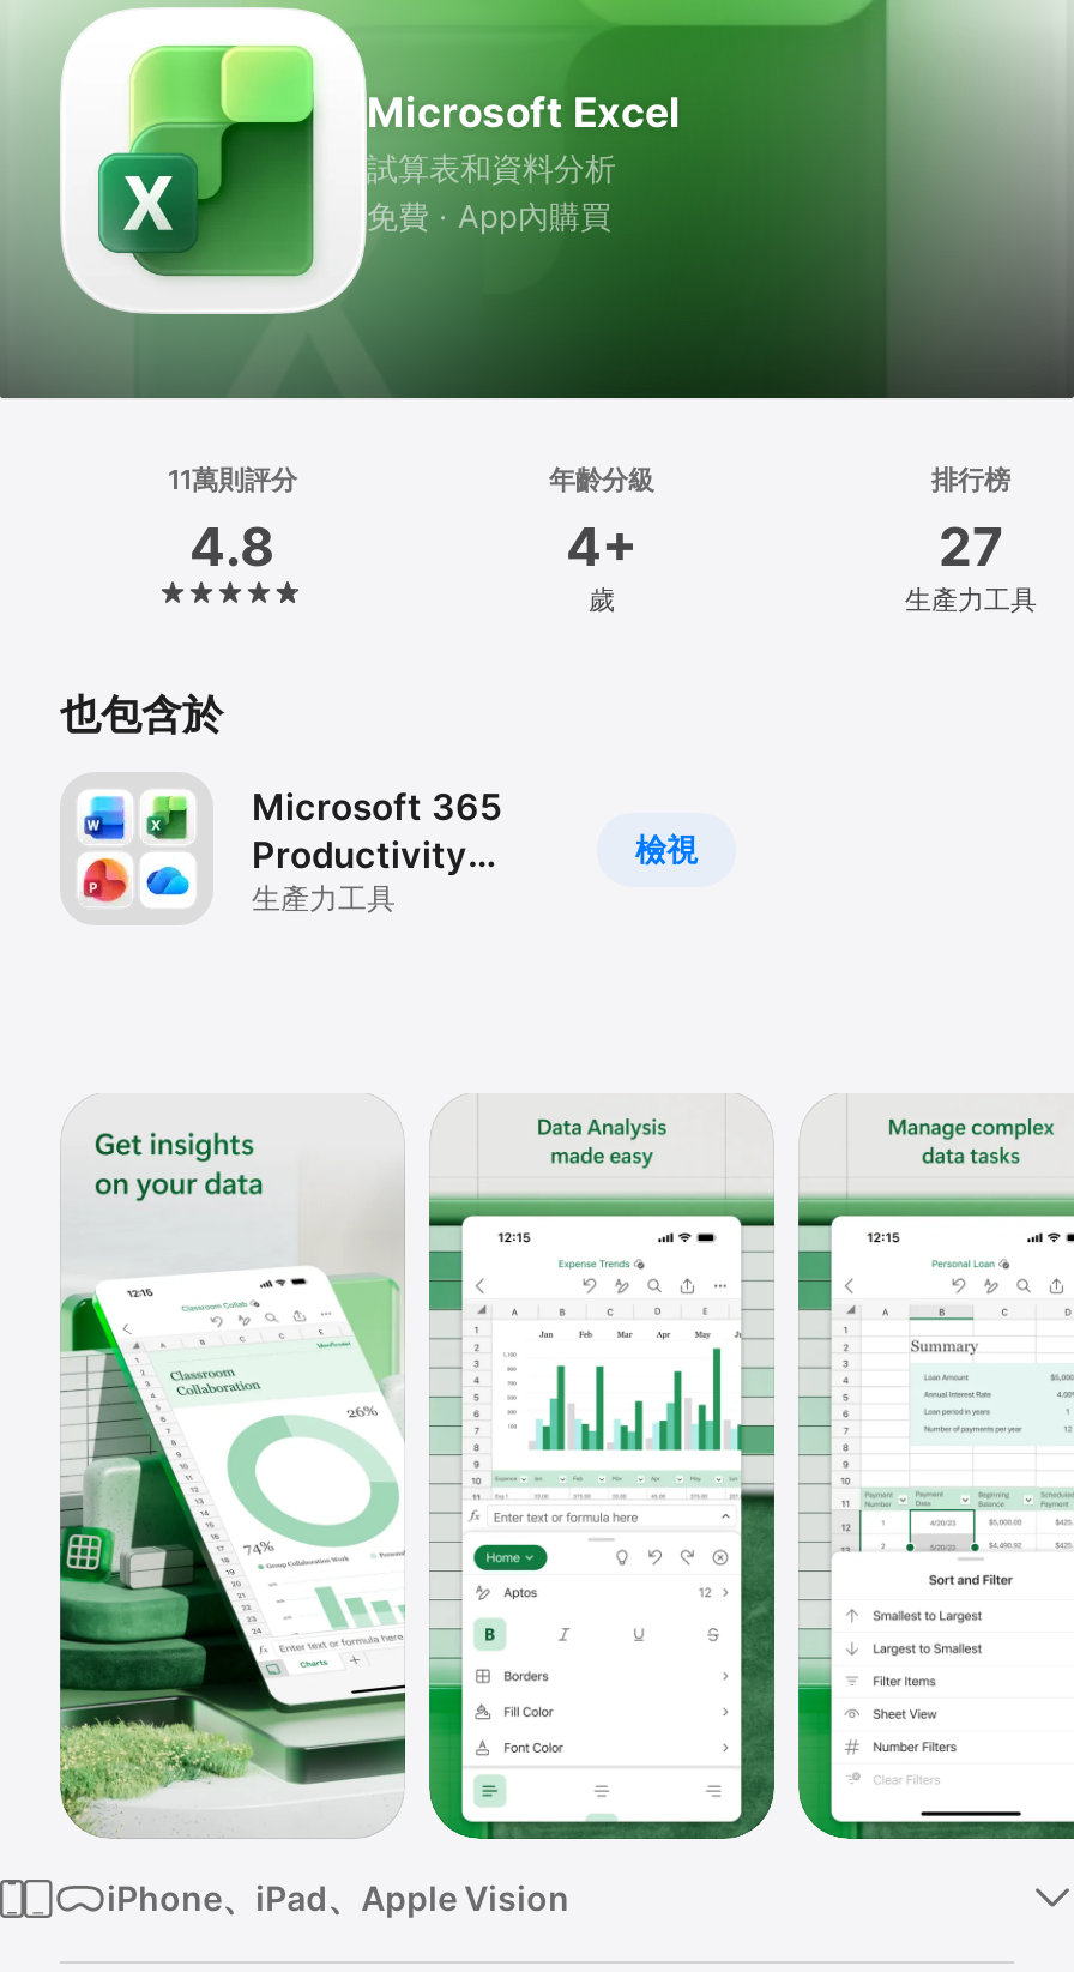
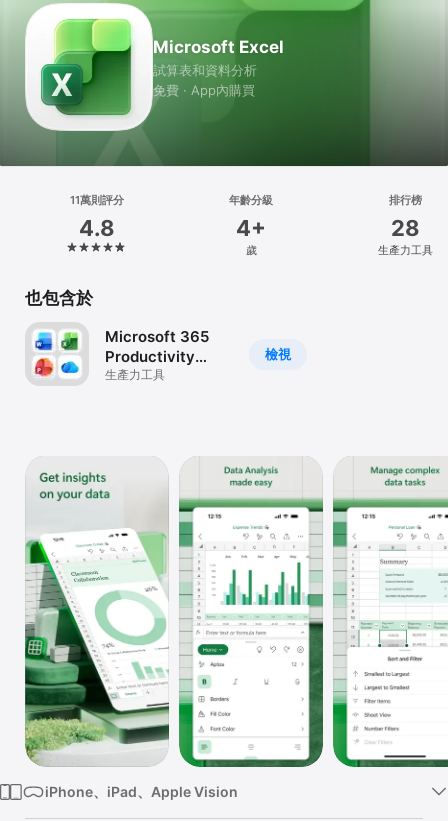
[939,515,1003,578] 27 -> [390,215,419,241] 28

